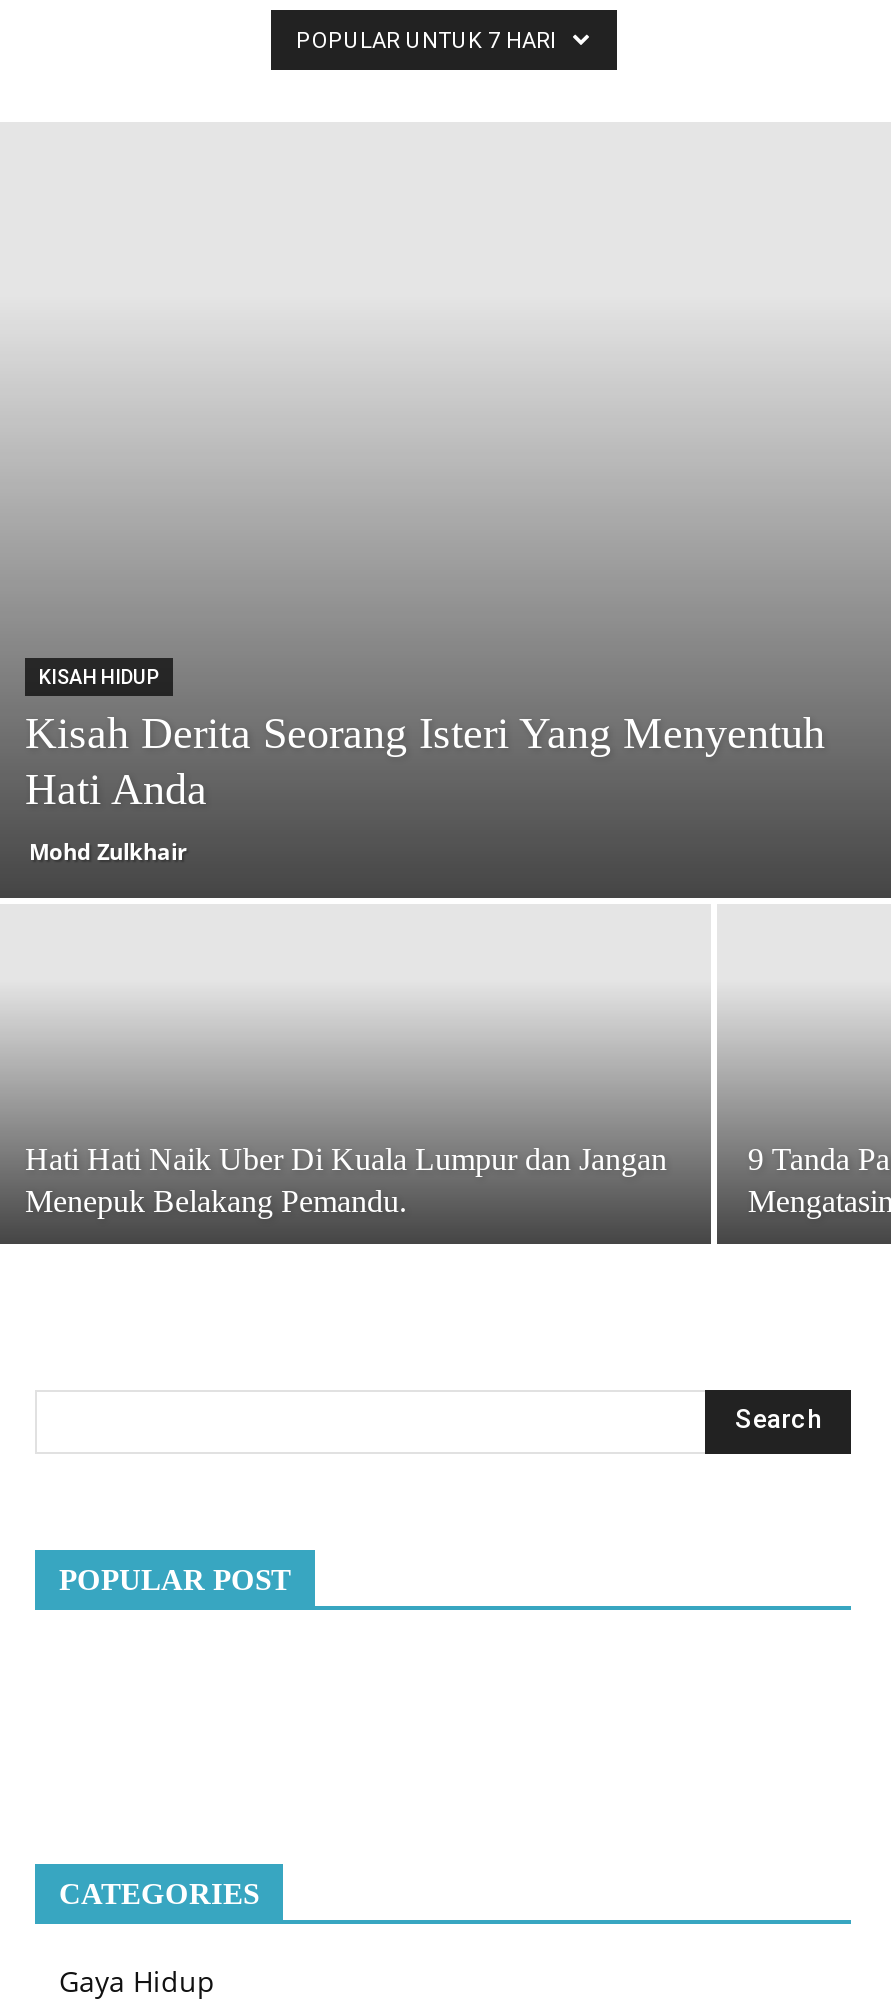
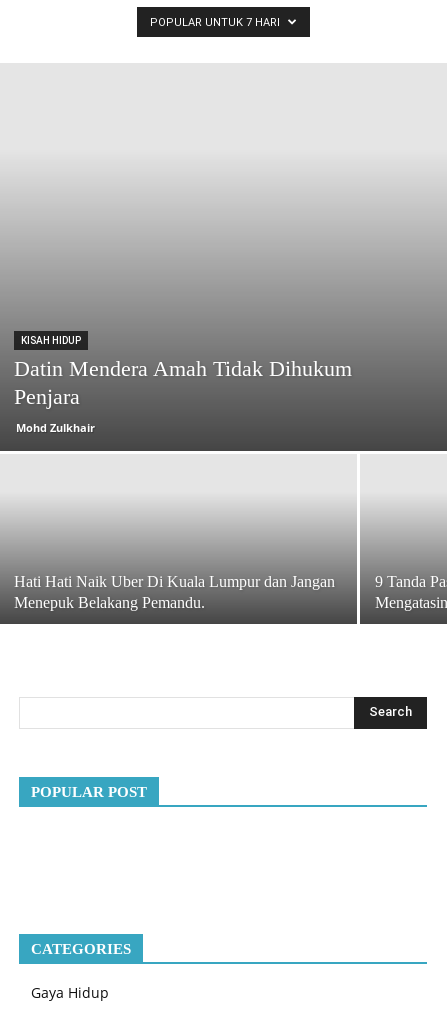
[25,707,825,813] Kisah Derita Seorang Isteri Yang Menyentuh | Hati Anda -> [14,356,352,409] Datin Mendera Amah Tidak Dihukum | Penjara

